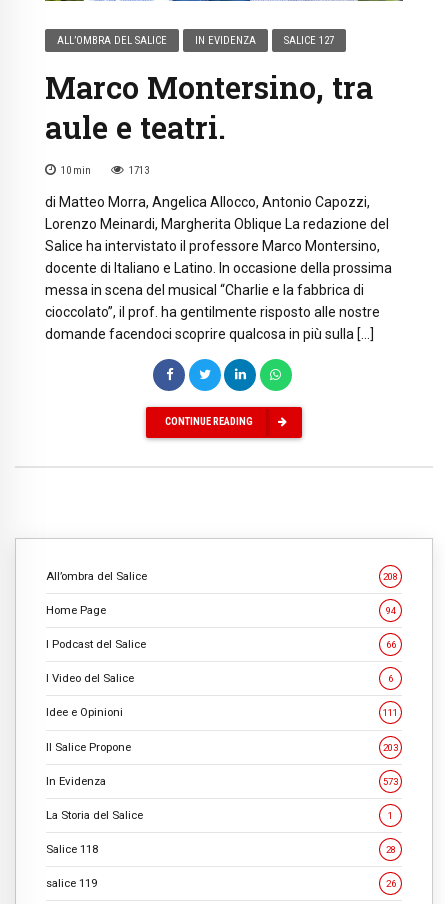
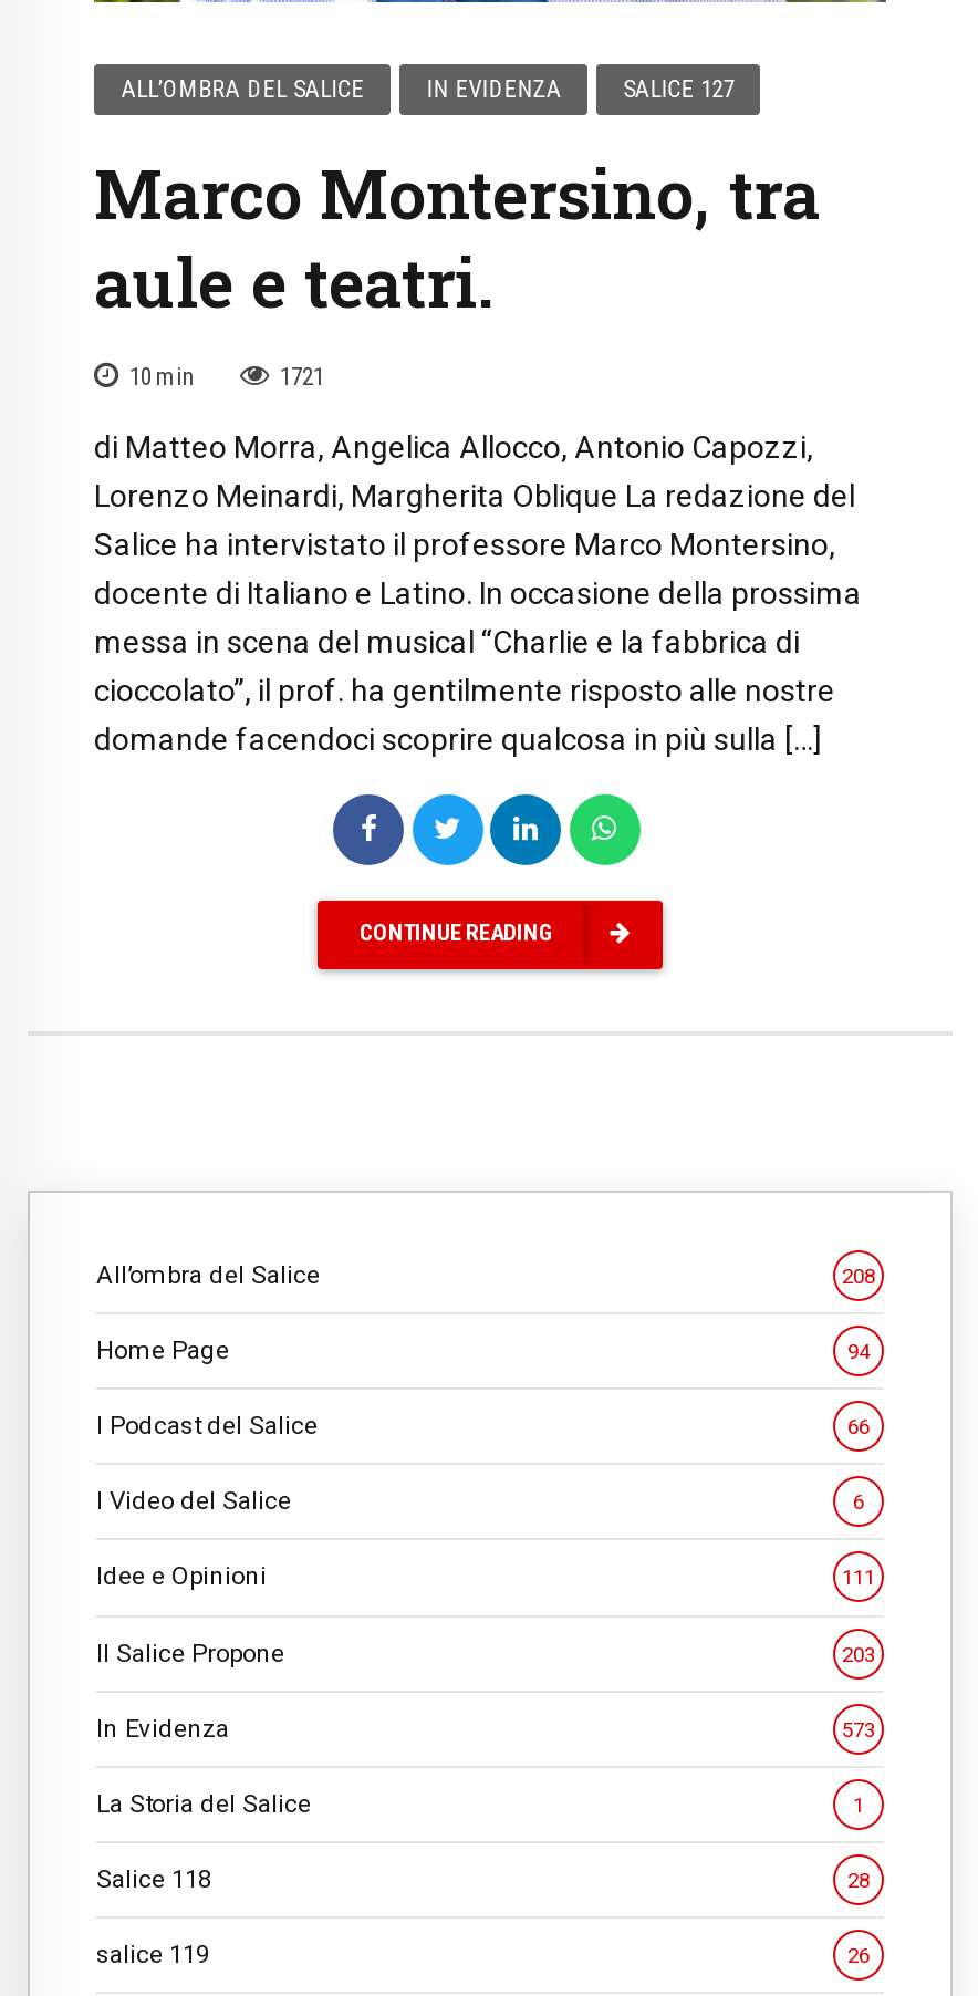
[129,164,149,177] 1713 -> [280,362,324,391] 1721

